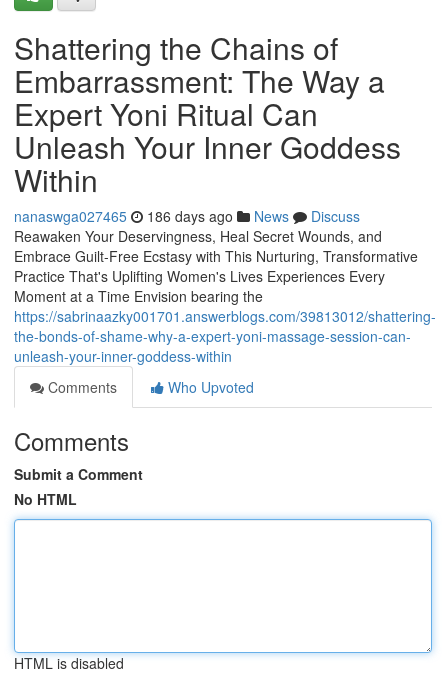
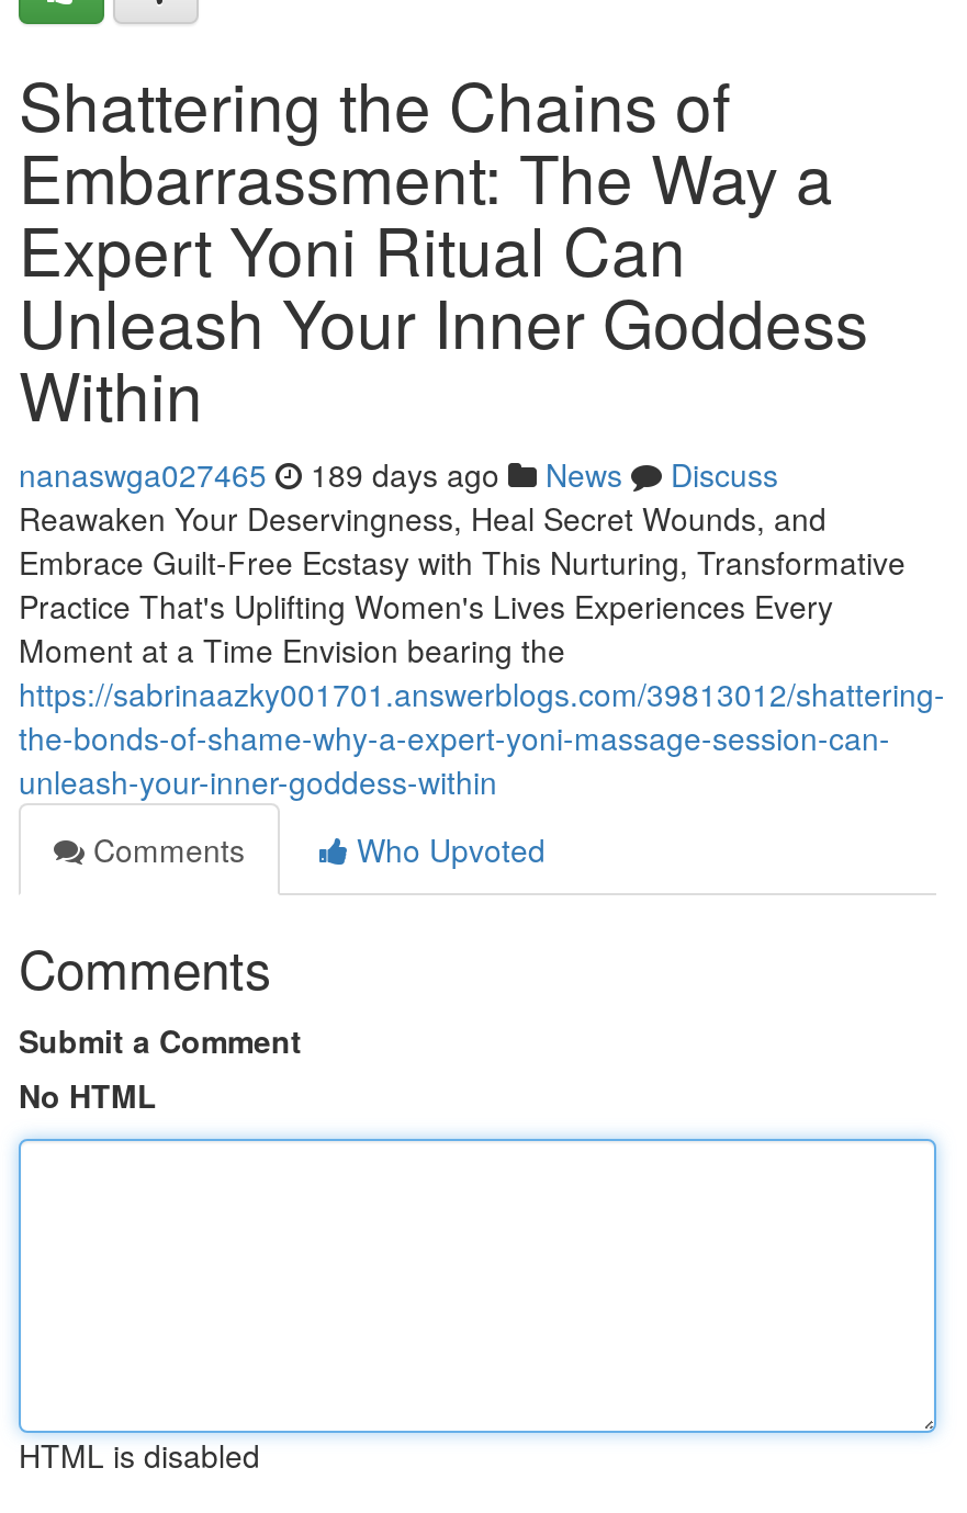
[14,206,360,226] nanaswga027465 186 days ago News Discuss -> [19,452,778,496] nanaswga027465 189 days ago News Discuss

